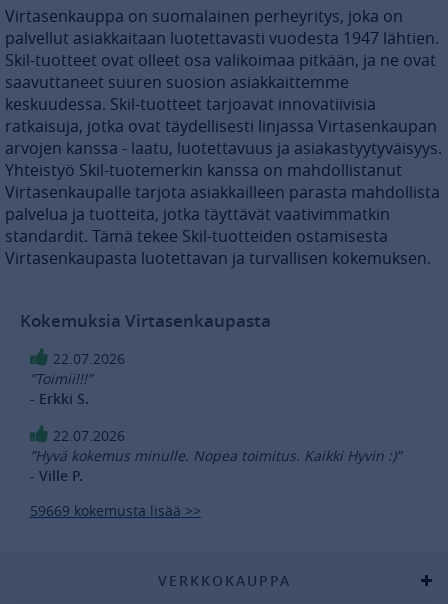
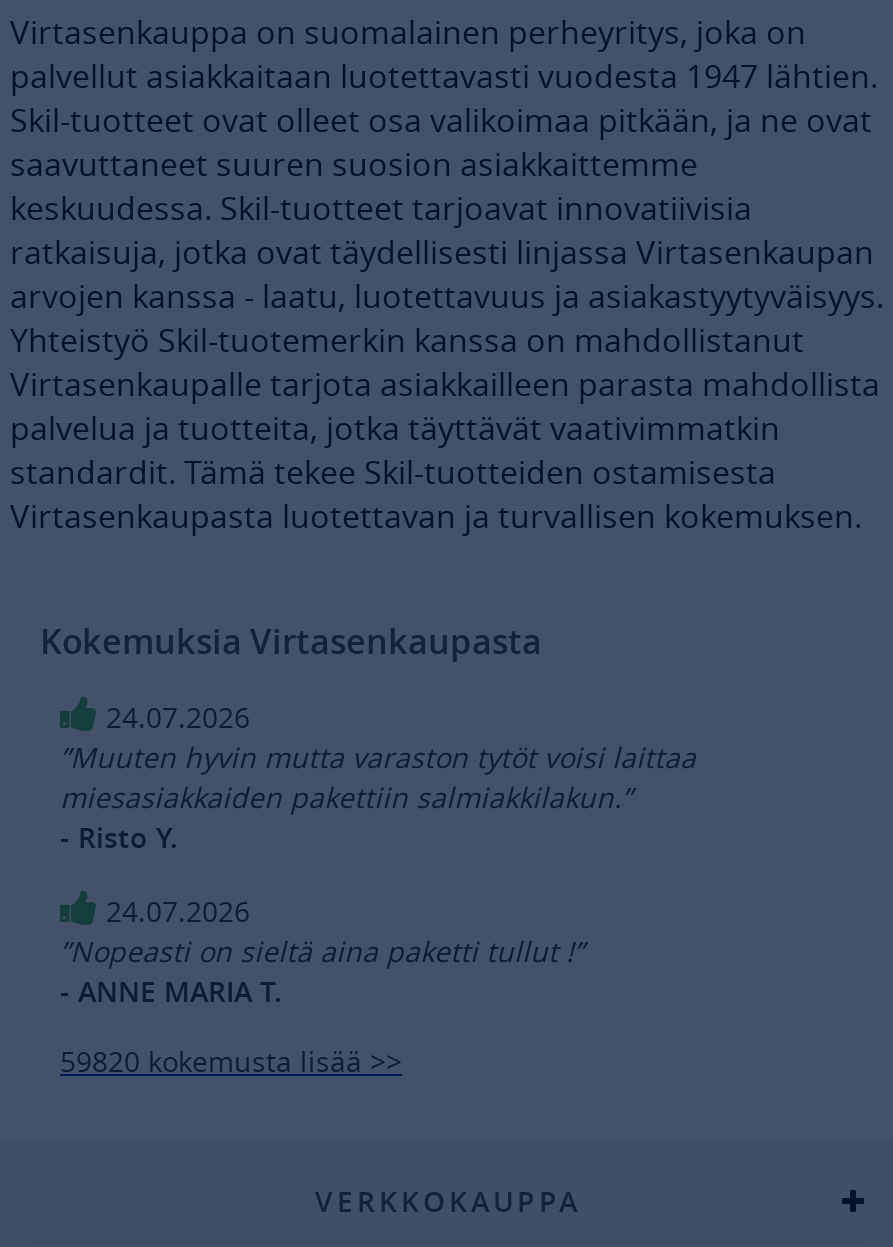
[30,349,125,408] 22.07.2026 | ”Toimii!!!” | - Erkki S. -> [60,698,696,856] 24.07.2026 | ”Muuten hyvin mutta varaston tytöt voisi laittaa | miesasiakkaiden pakettiin salmiakkilakun.” | - Risto Y.
[30,426,401,485] 22.07.2026 | ”Hyvä kokemus minulle. Nopea toimitus. Kaikki Hyvin :)” | - Ville P. -> [60,892,584,1010] 24.07.2026 | ”Nopeasti on sieltä aina paketti tullut !” | - ANNE MARIA T.
[30,501,201,520] 59669 kokemusta lisää >> -> [60,1042,402,1080] 59820 kokemusta lisää >>

